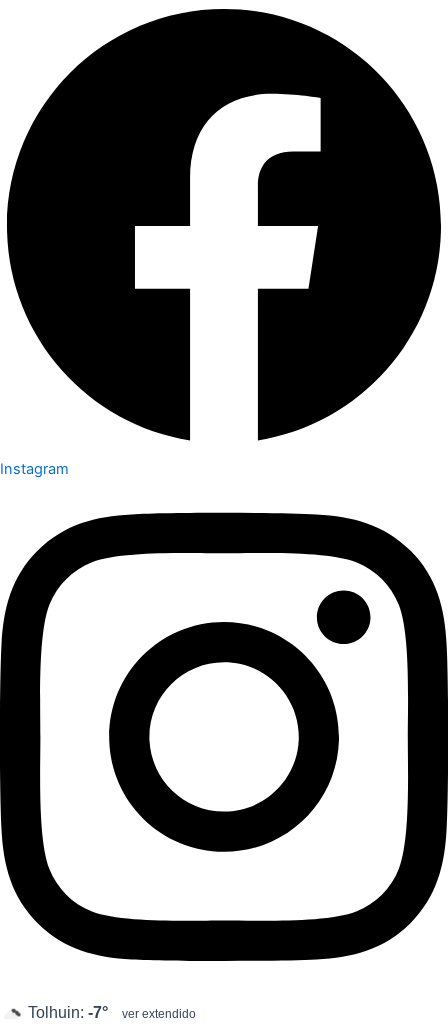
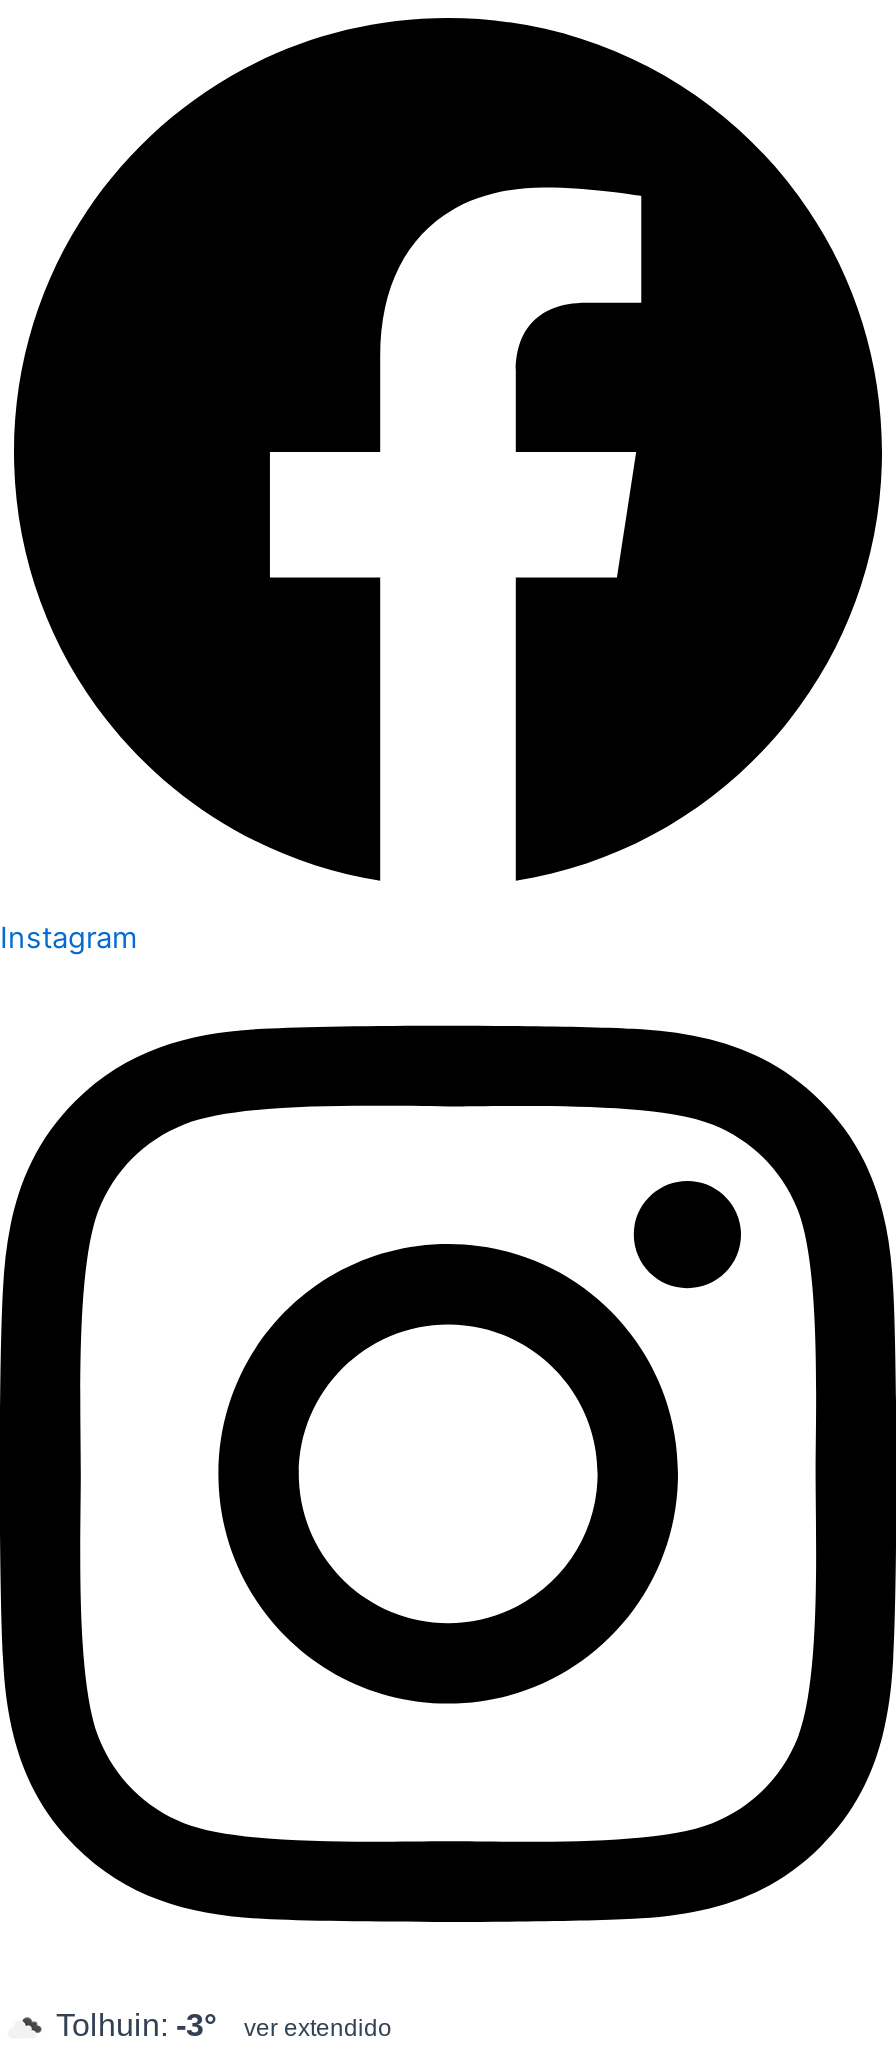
[24,1004,196,1021] Tolhuin: -7° ver extendido -> [48,2008,392,2042] Tolhuin: -3° ver extendido

